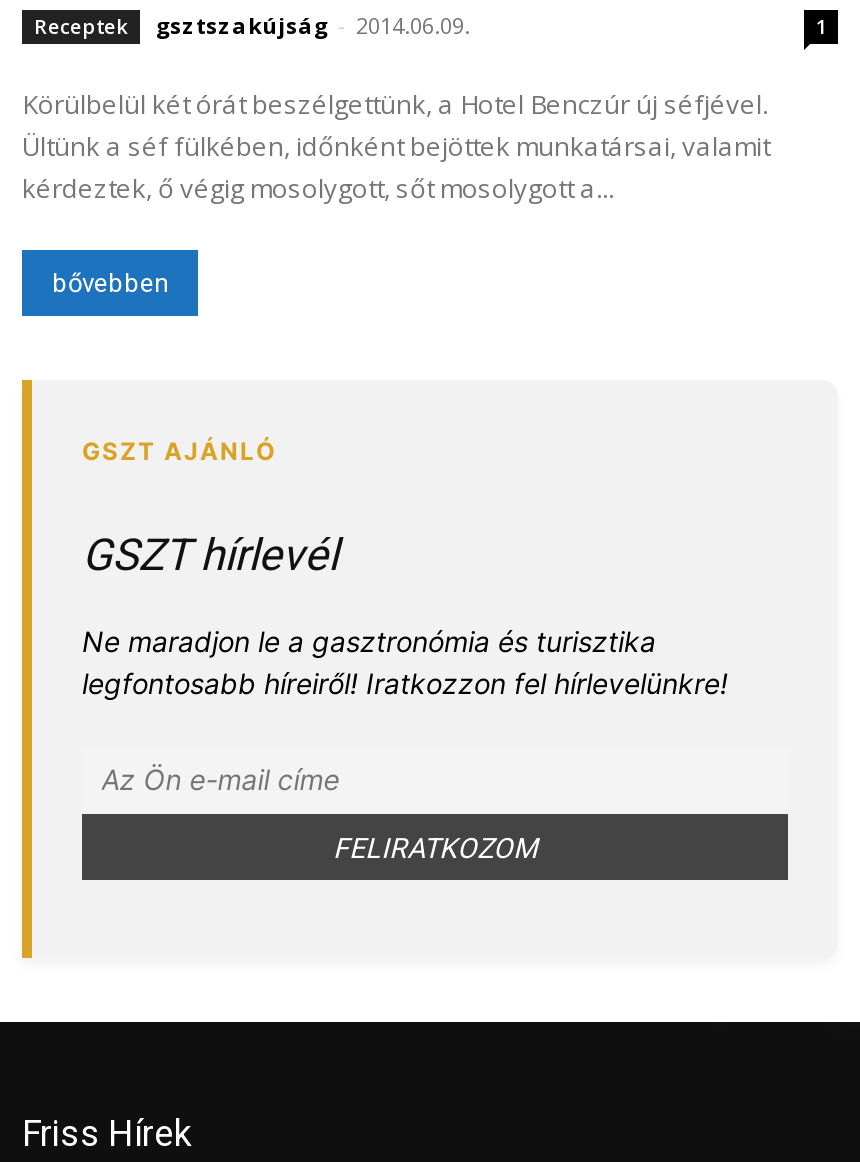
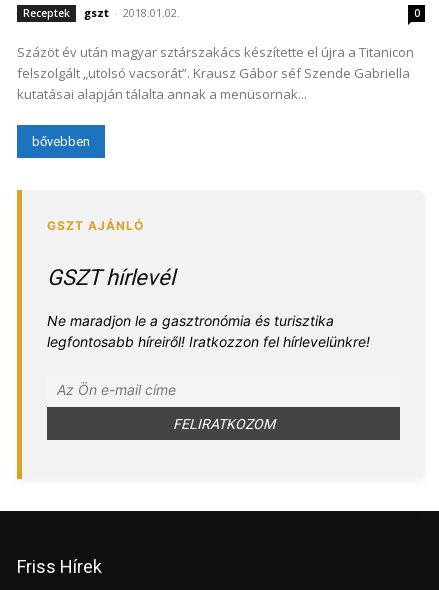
[156,10,828,40] gsztszakújság - 2014.06.09. | 1 -> [84,5,420,20] gszt - 2018.01.02. | 0
[22,86,770,206] Körülbelül két órát beszélgettünk, a Hotel Benczúr új séfjével. | Ültünk a séf fülkében, időnként bejöttek munkatársai, valamit | kérdeztek, ő végig mosolygott, sőt mosolygott a... -> [17,43,414,103] Százöt év után magyar sztárszakács készítette el újra a Titanicon | felszolgált „utolsó vacsorát”. Krausz Gábor séf Szende Gabriella | kutatásai alapján tálalta annak a menüsornak...

